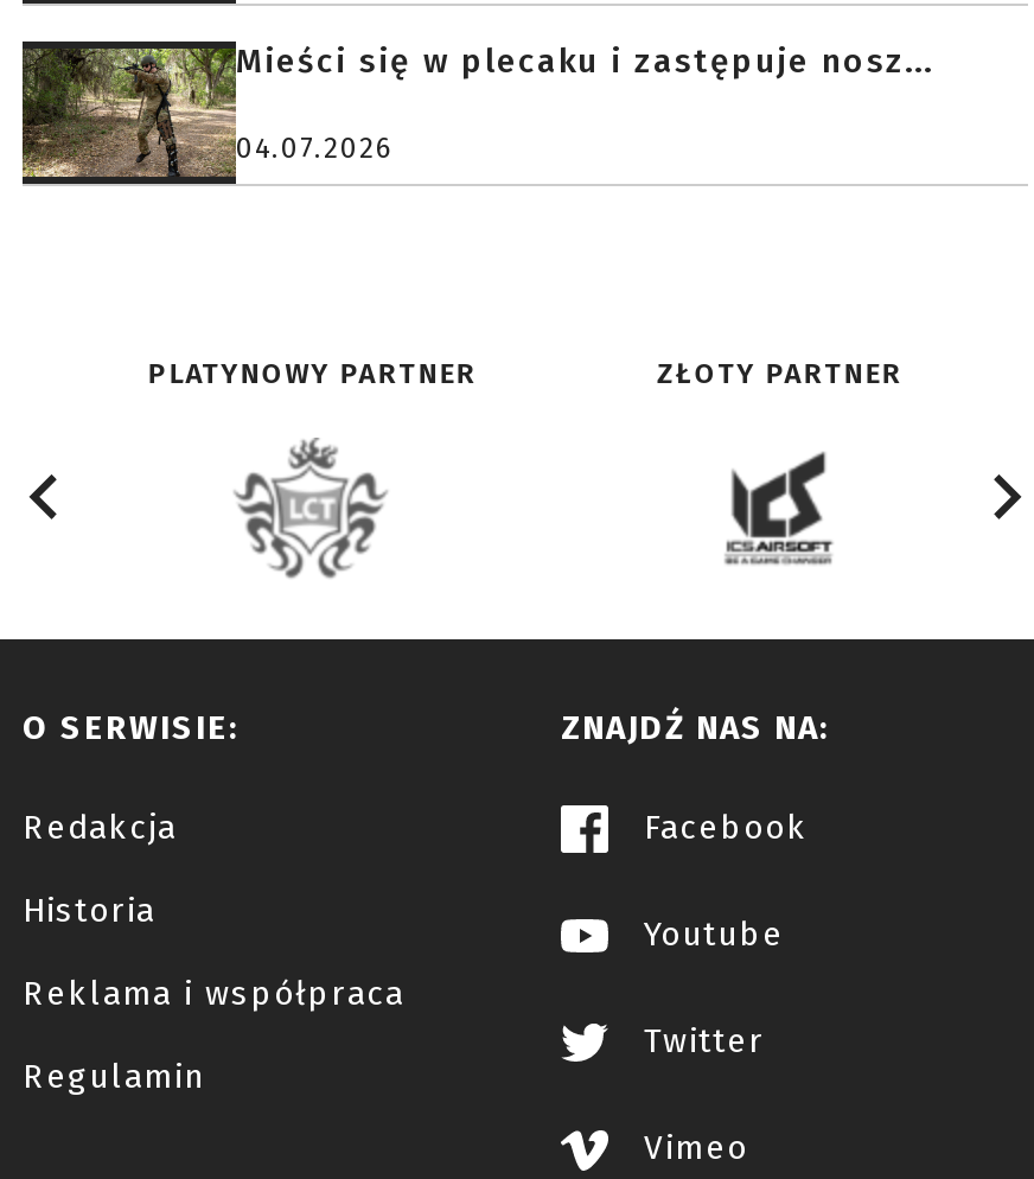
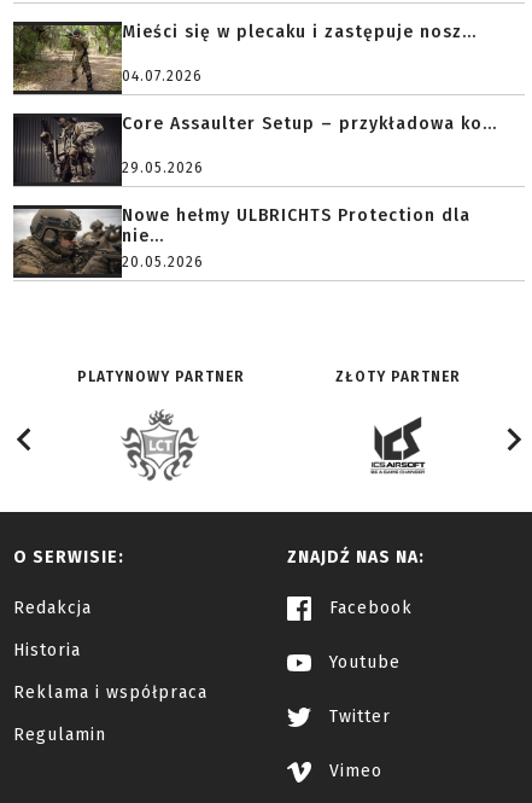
none -> [12,204,105,279] [image]
none -> [13,112,497,270] [image] | Core Assaulter Setup – przykładowa ko... | 29.05.2026 | Nowe hełmy ULBRICHTS Protection dla | nie... | 20.05.2026

